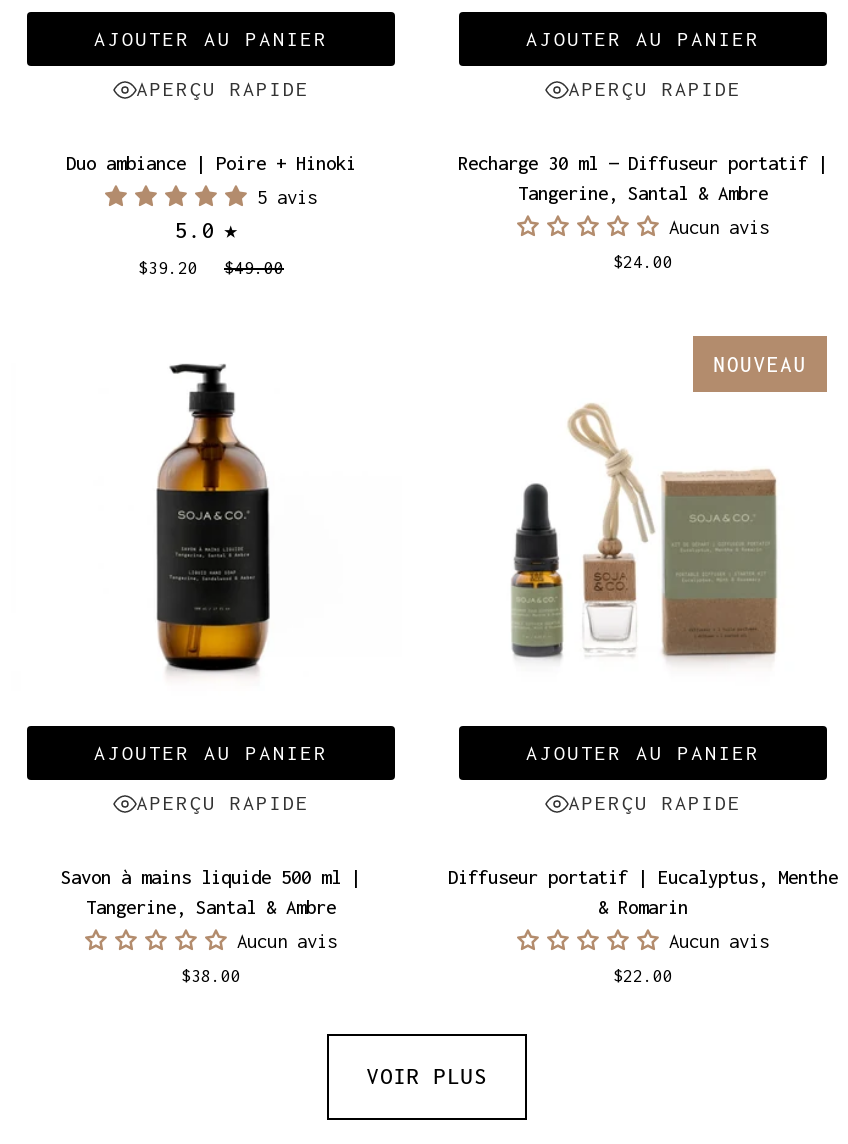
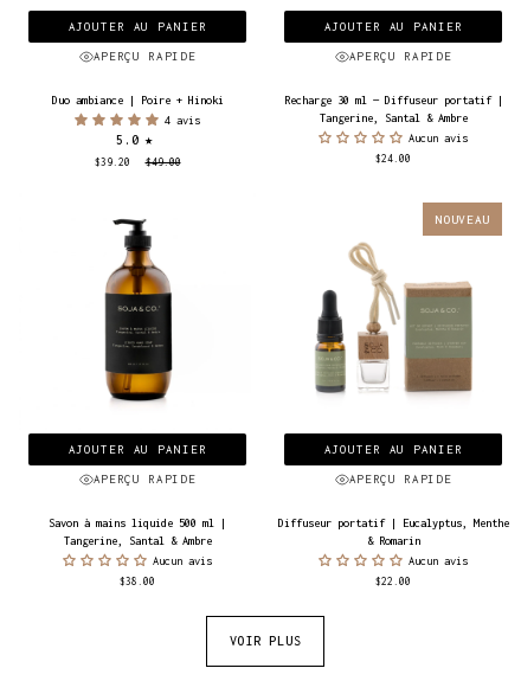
[257,186,317,208] 5 avis -> [165,113,200,126] 4 avis

